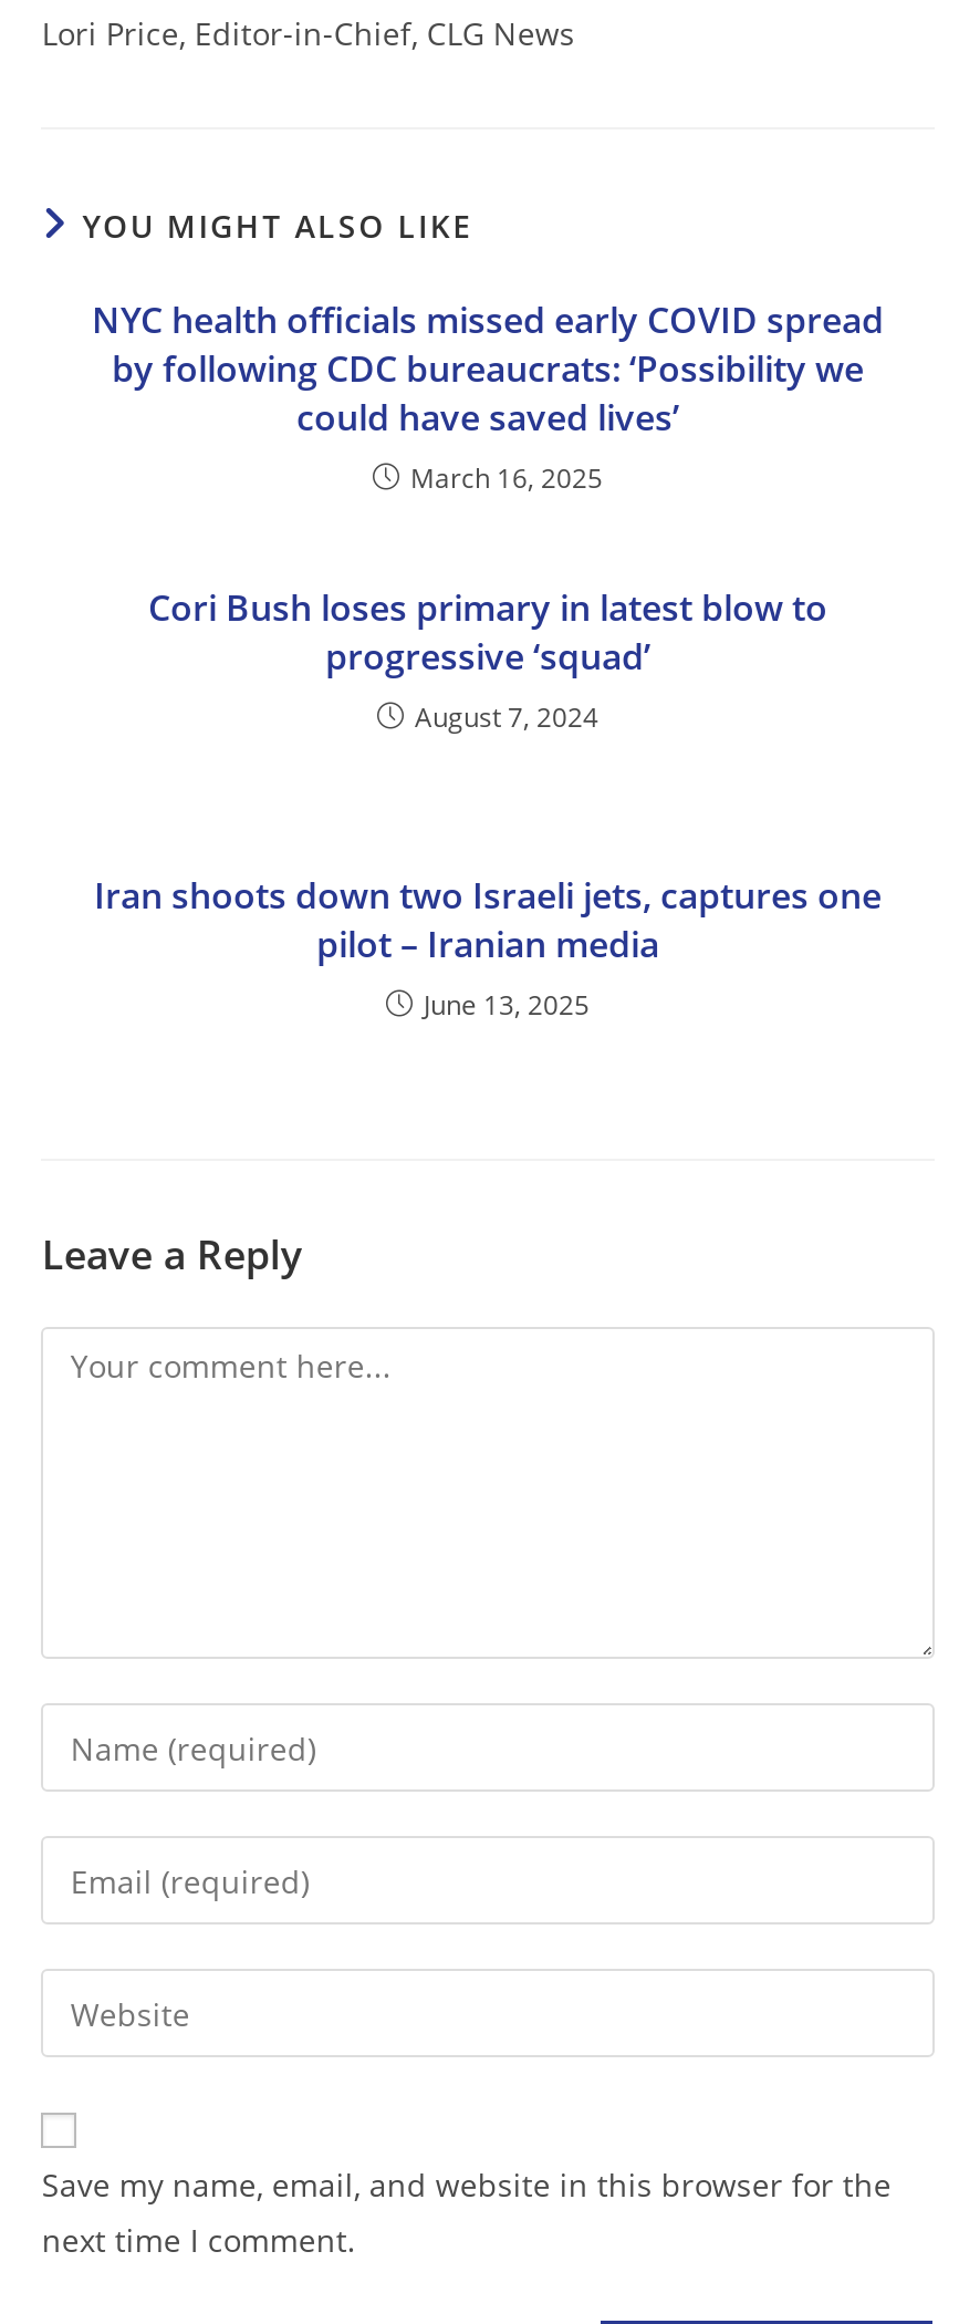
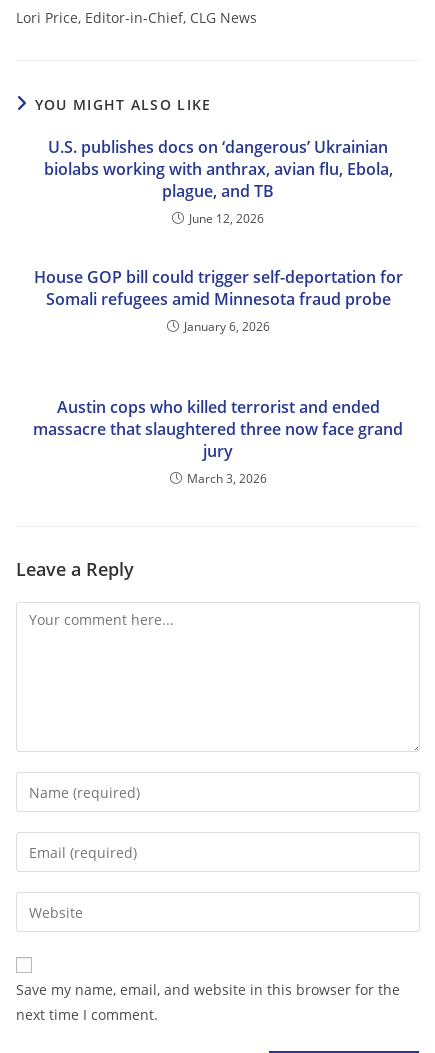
[92,296,884,498] NYC health officials missed early COVID spread | by following CDC bureaucrats: ‘Possibility we | could have saved lives’ | March 16, 2025 -> [43,136,392,227] U.S. publishes docs on ‘dangerous’ Ukrainian | biolabs working with anthrax, avian flu, Ebola, | plague, and TB | June 12, 2026
[148,584,827,737] Cori Bush loses primary in latest blow to | progressive ‘squad’ | August 7, 2024 -> [33,266,402,335] House GOP bill could trigger self-deportation for | Somali refugees amid Minnesota fraud probe | January 6, 2026
[94,872,882,1024] Iran shoots down two Israeli jets, captures one | pilot – Iranian media | June 13, 2025 -> [33,396,403,487] Austin cops who killed terrorist and ended | massacre that slaughtered three now face grand | jury | March 3, 2026

